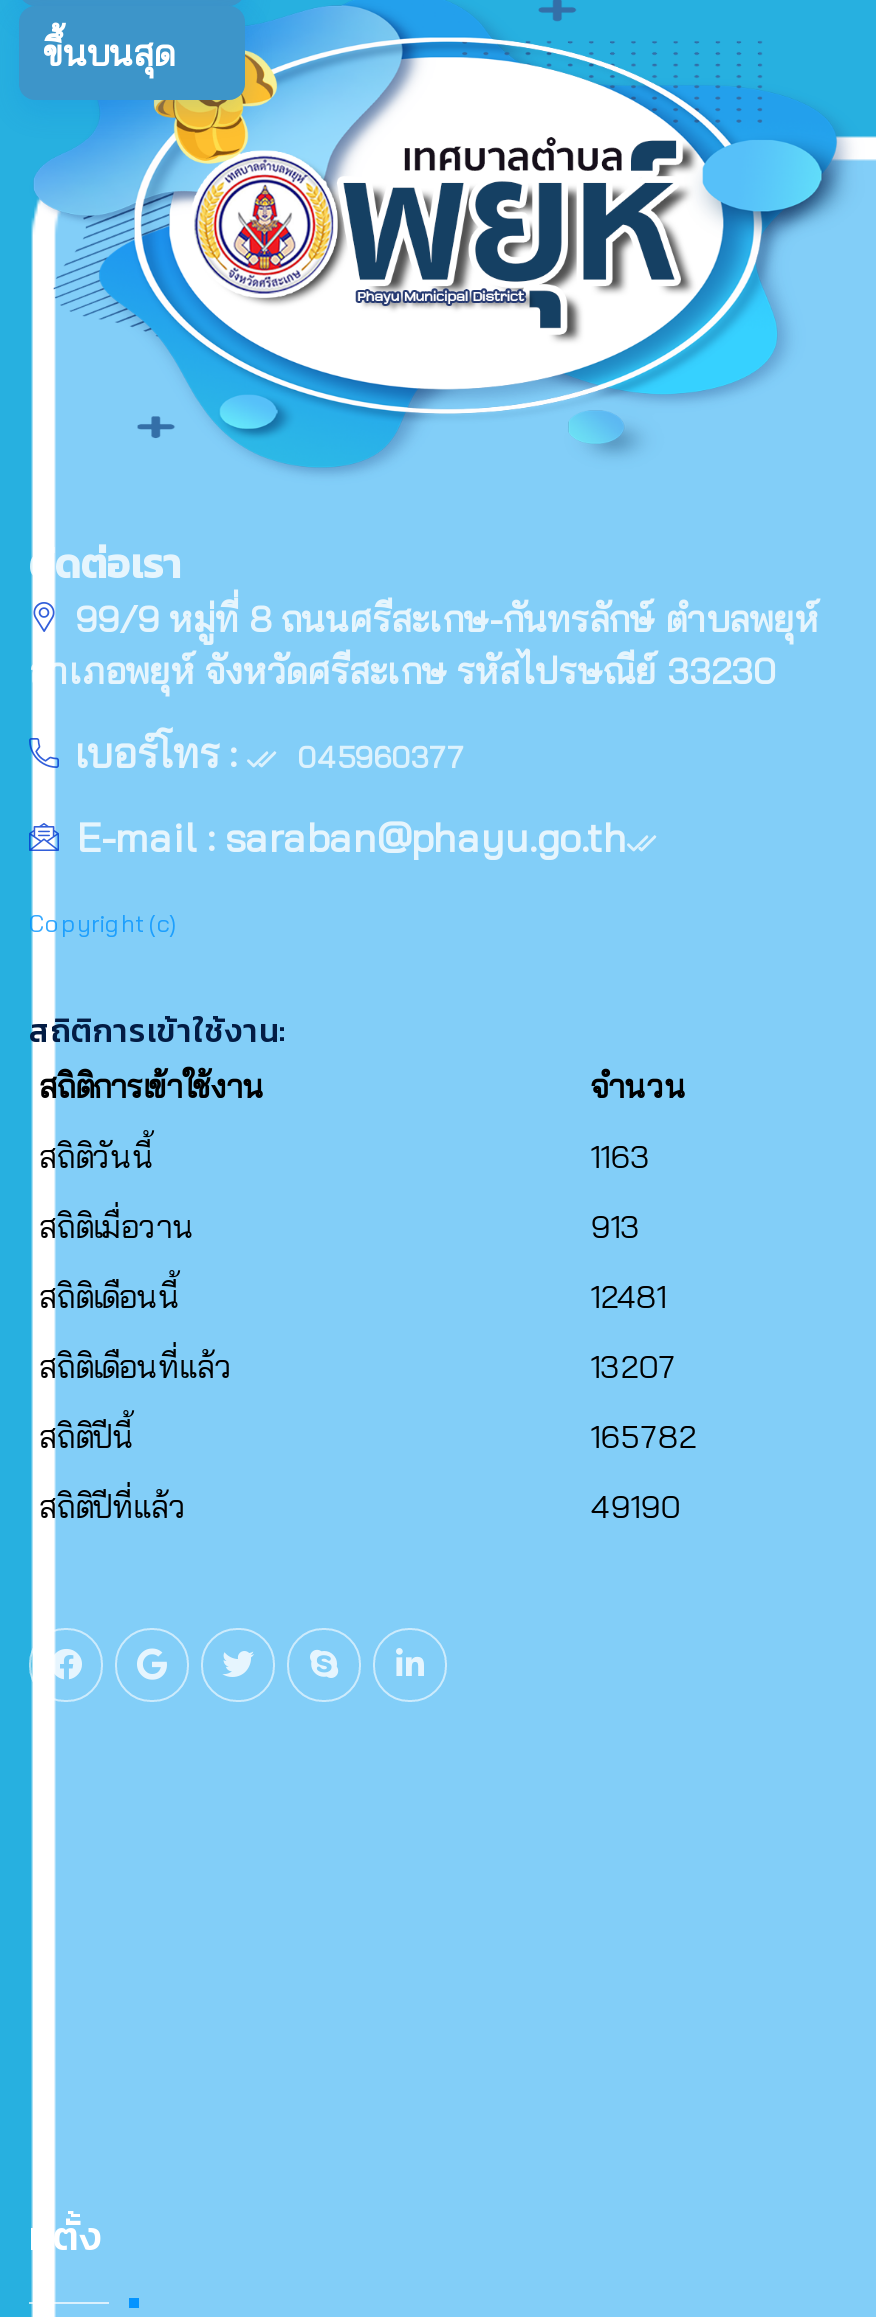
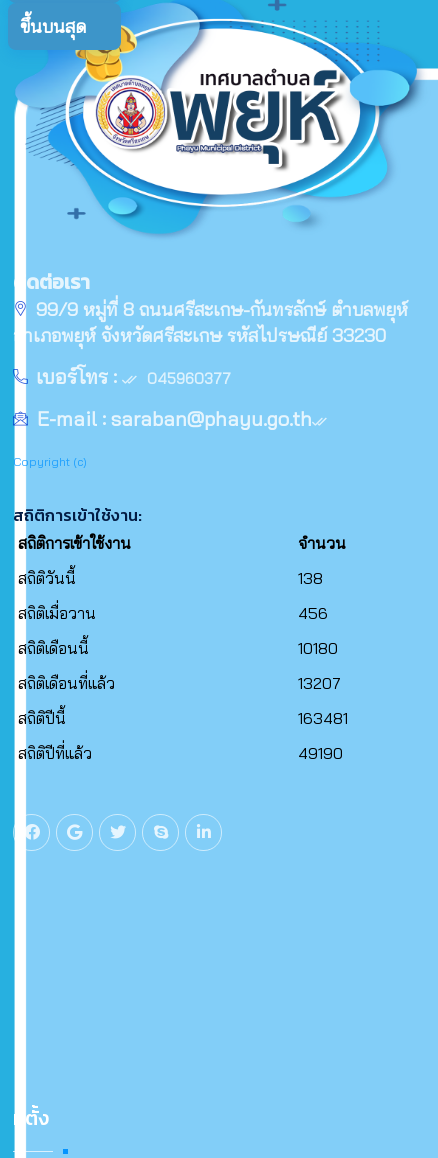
[591,1137,651,1177] 1163 -> [298,568,323,588] 138
[591,1207,641,1247] 913 -> [298,603,328,623] 456
[591,1277,667,1317] 12481 -> [298,638,338,658] 10180
[591,1417,697,1457] 165782 -> [298,708,348,728] 163481

